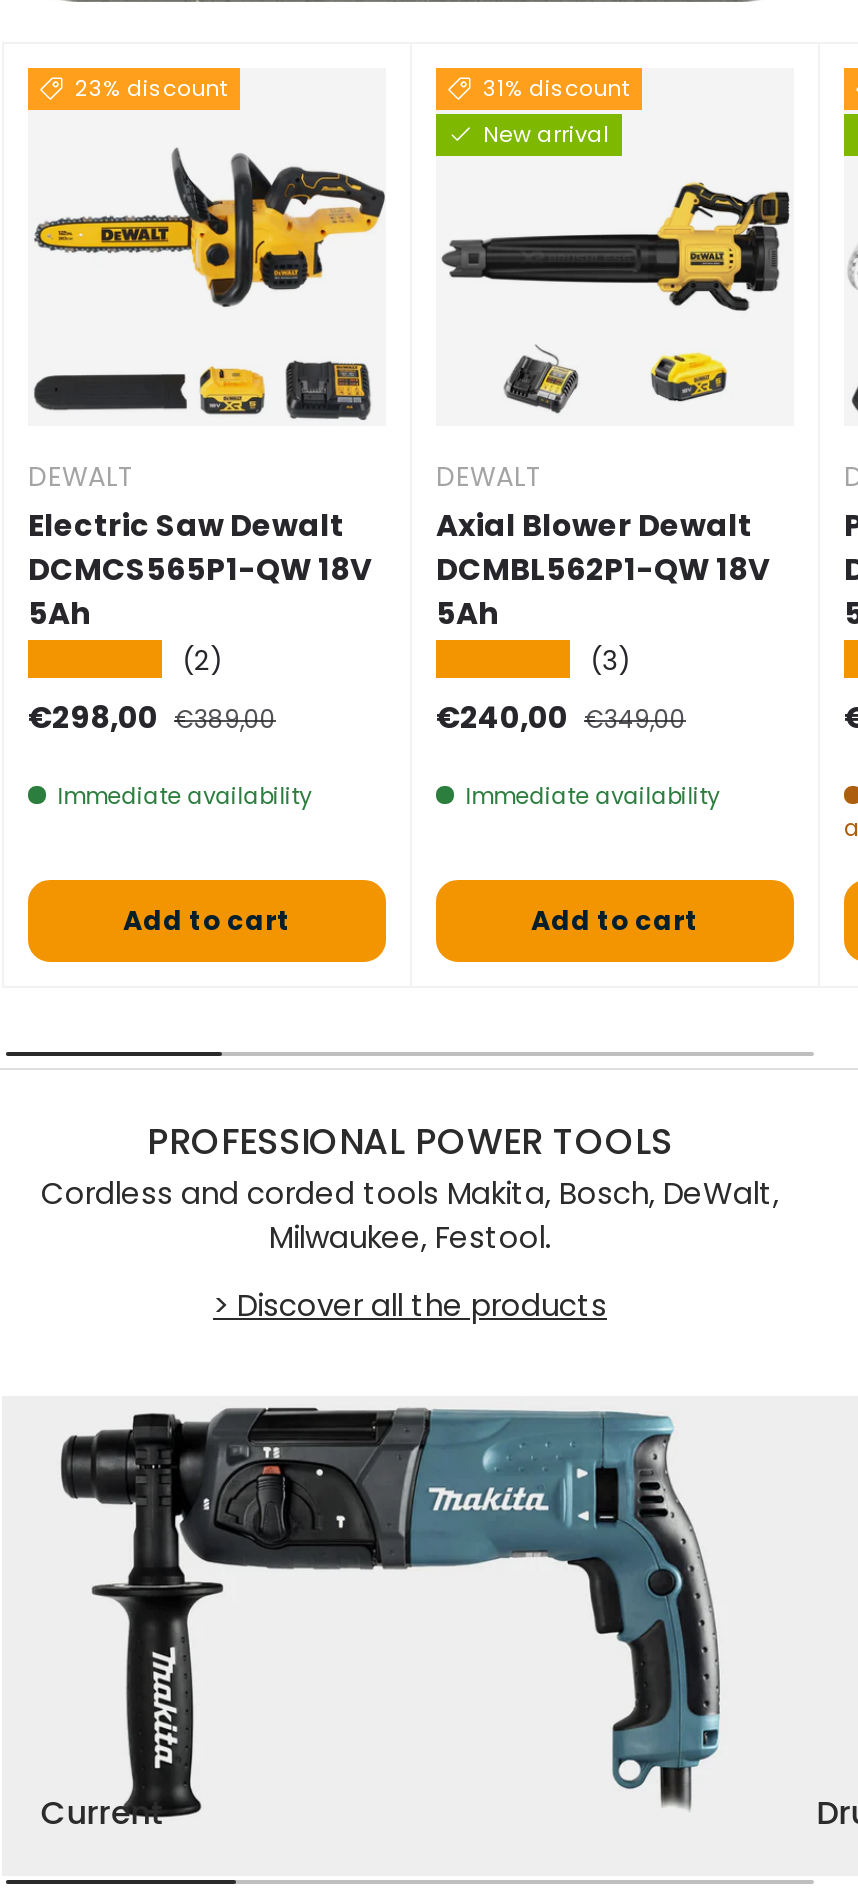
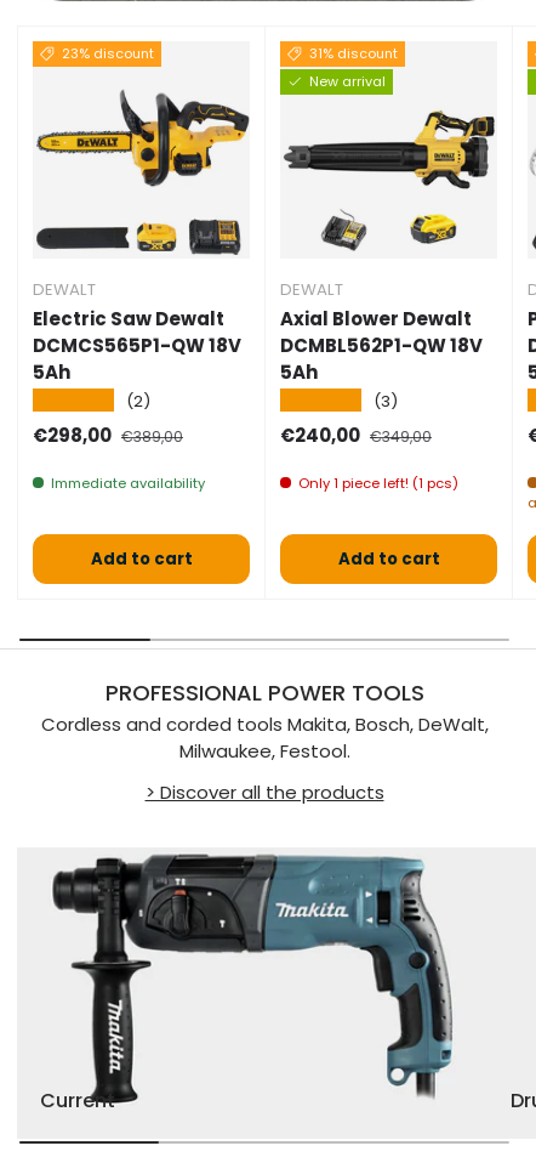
[465,780,719,812] Immediate availability -> [298,474,458,493] Only 1 piece left! (1 pcs)

